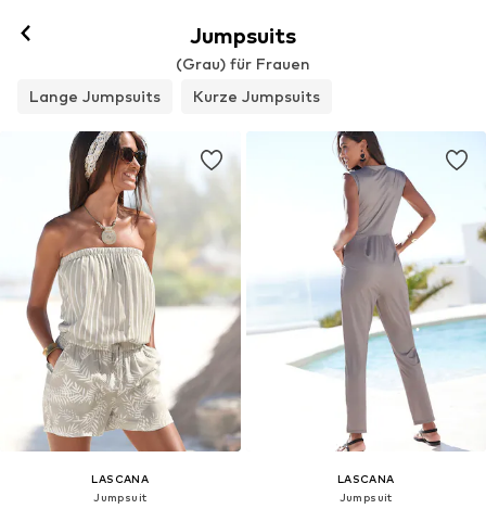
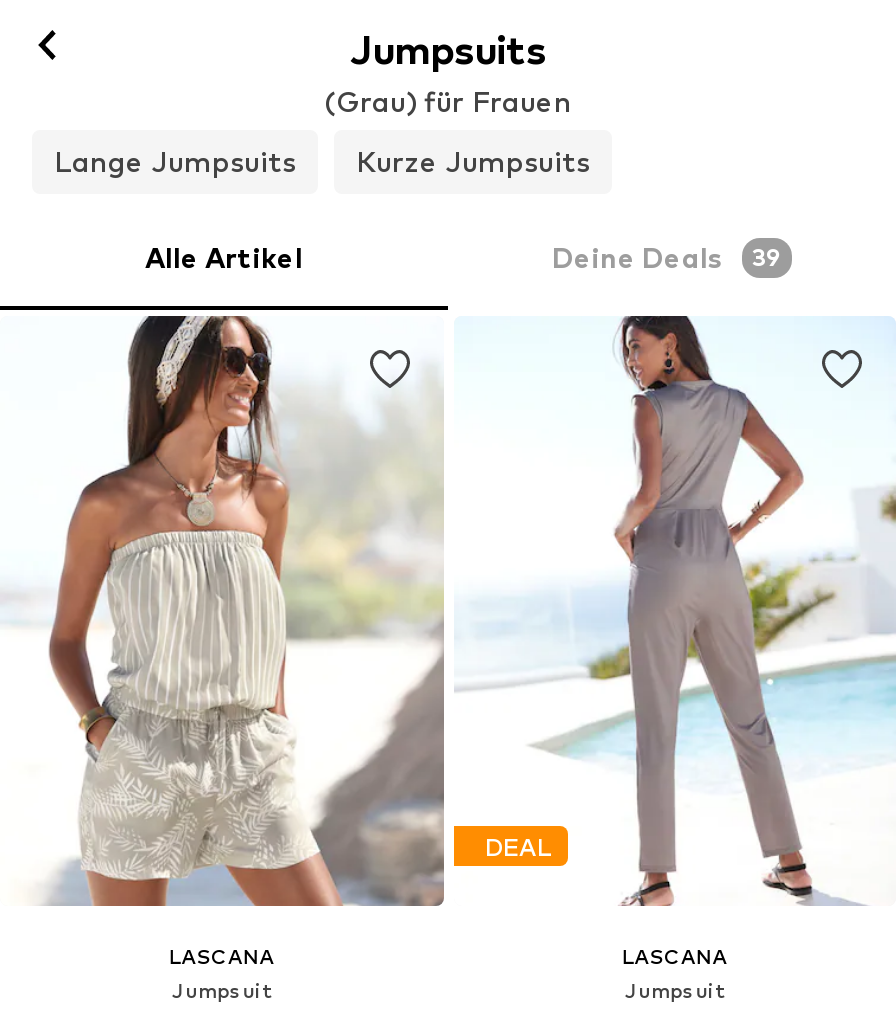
none -> [145,240,782,274] Alle Artikel | Deine Deals | 39
none -> [485,832,551,862] DEAL

